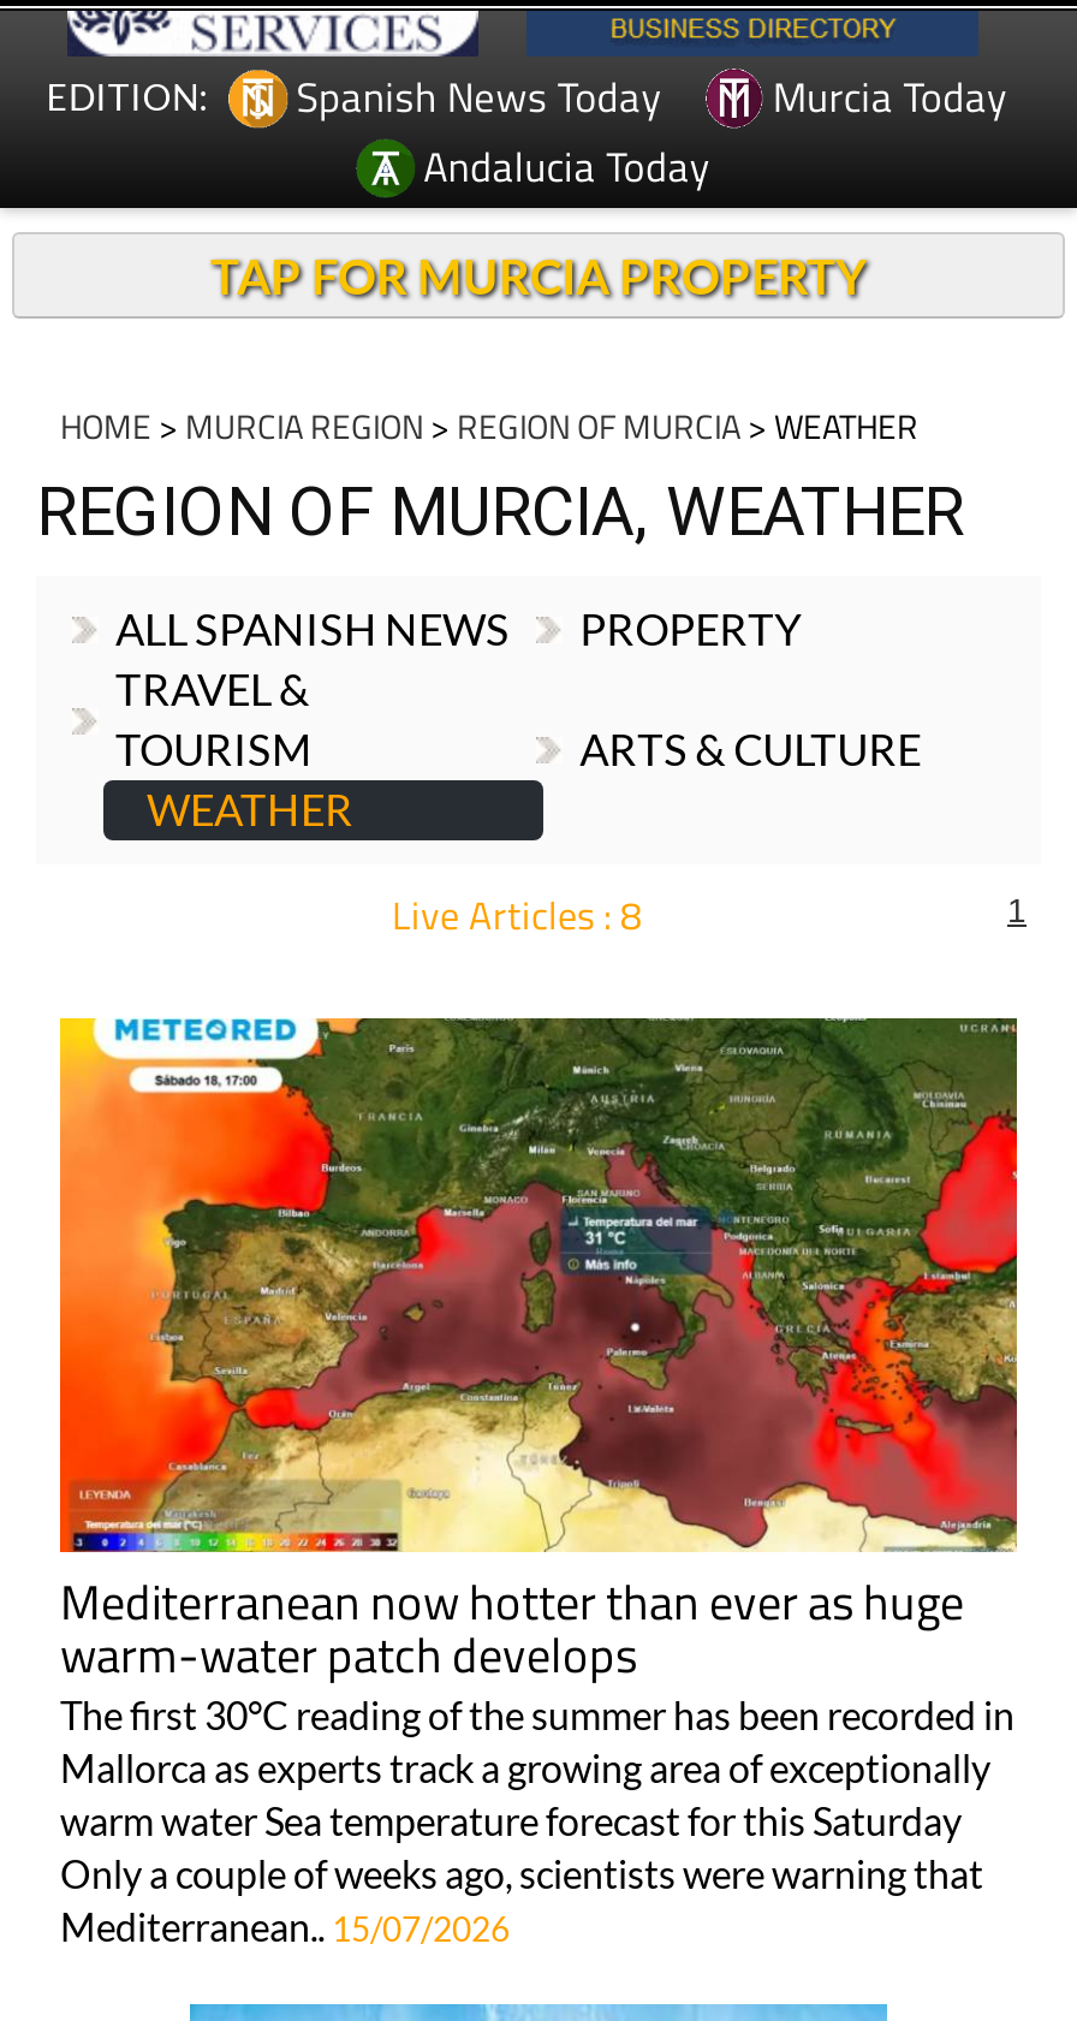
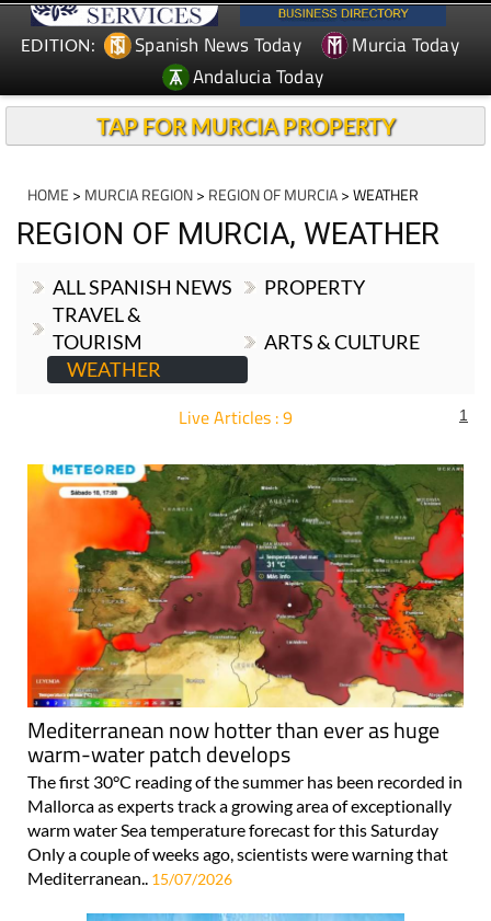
[392,886,642,944] Live Articles : 8 -> [179,404,293,430] Live Articles : 9

